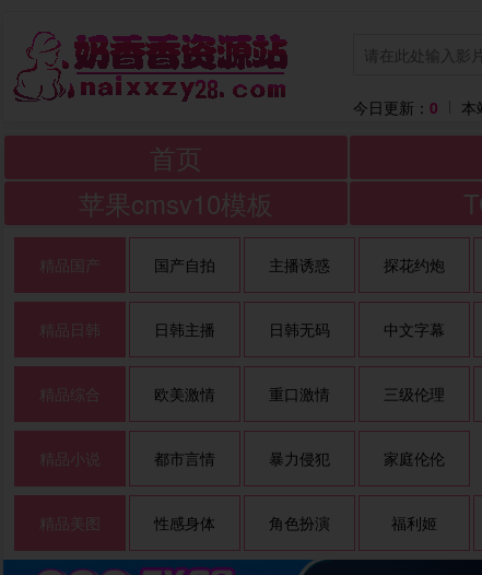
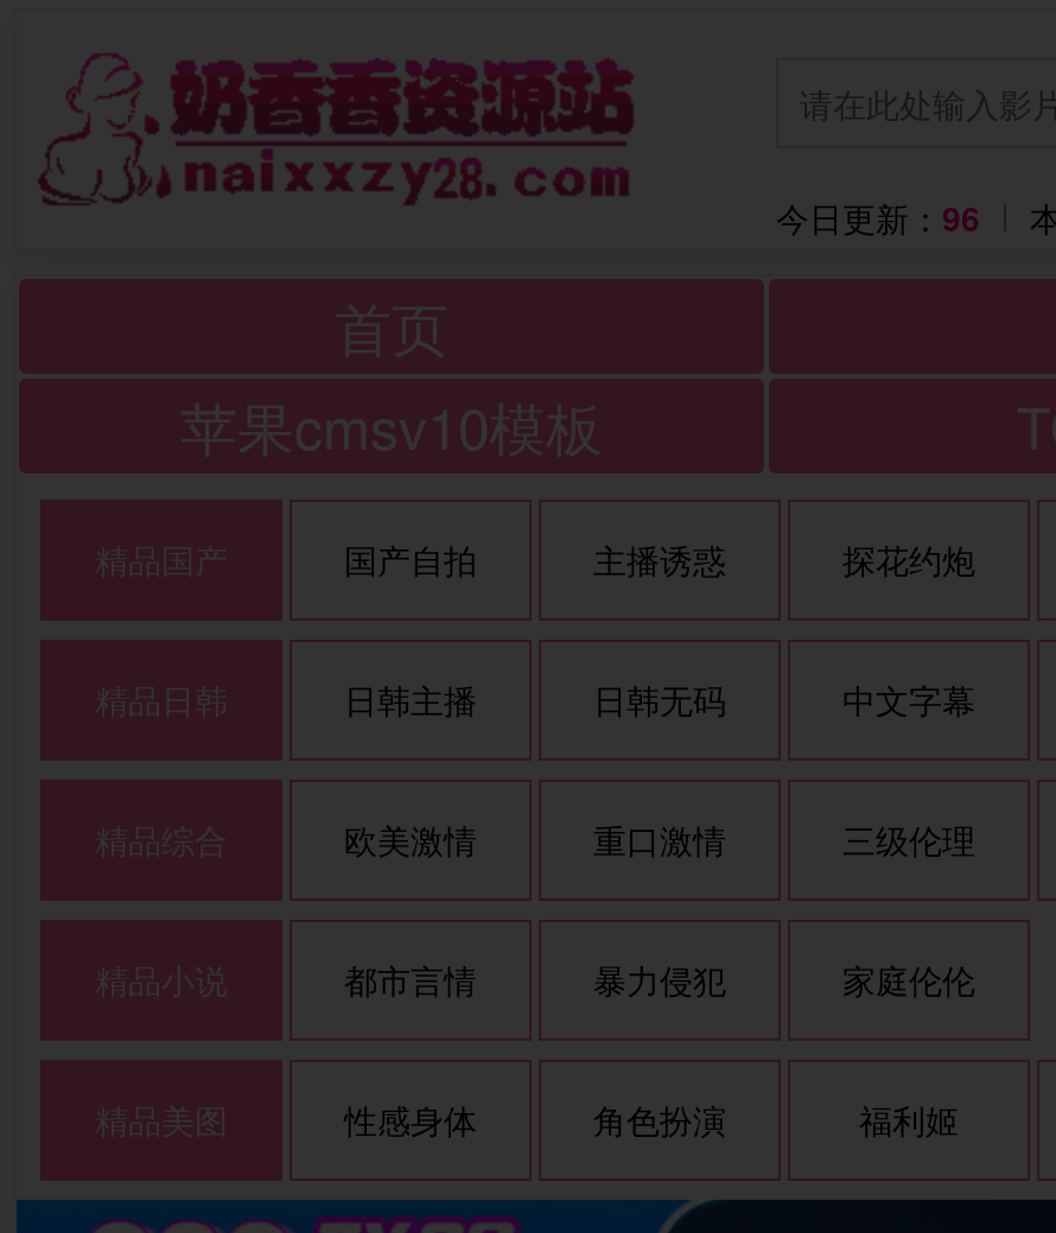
[353,96,438,118] 今日更新：0 -> [776,193,980,241] 今日更新：96

